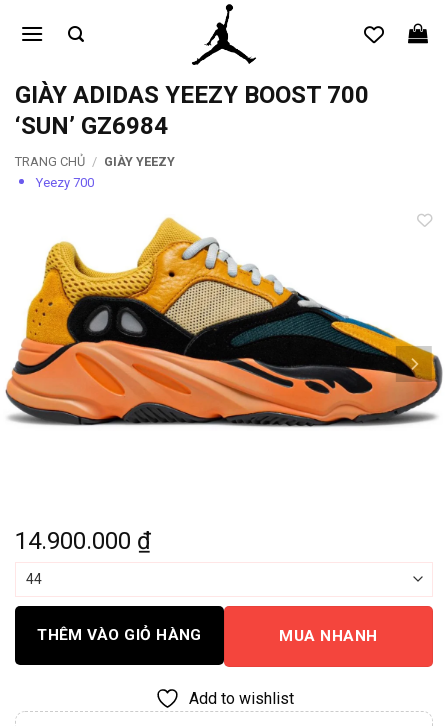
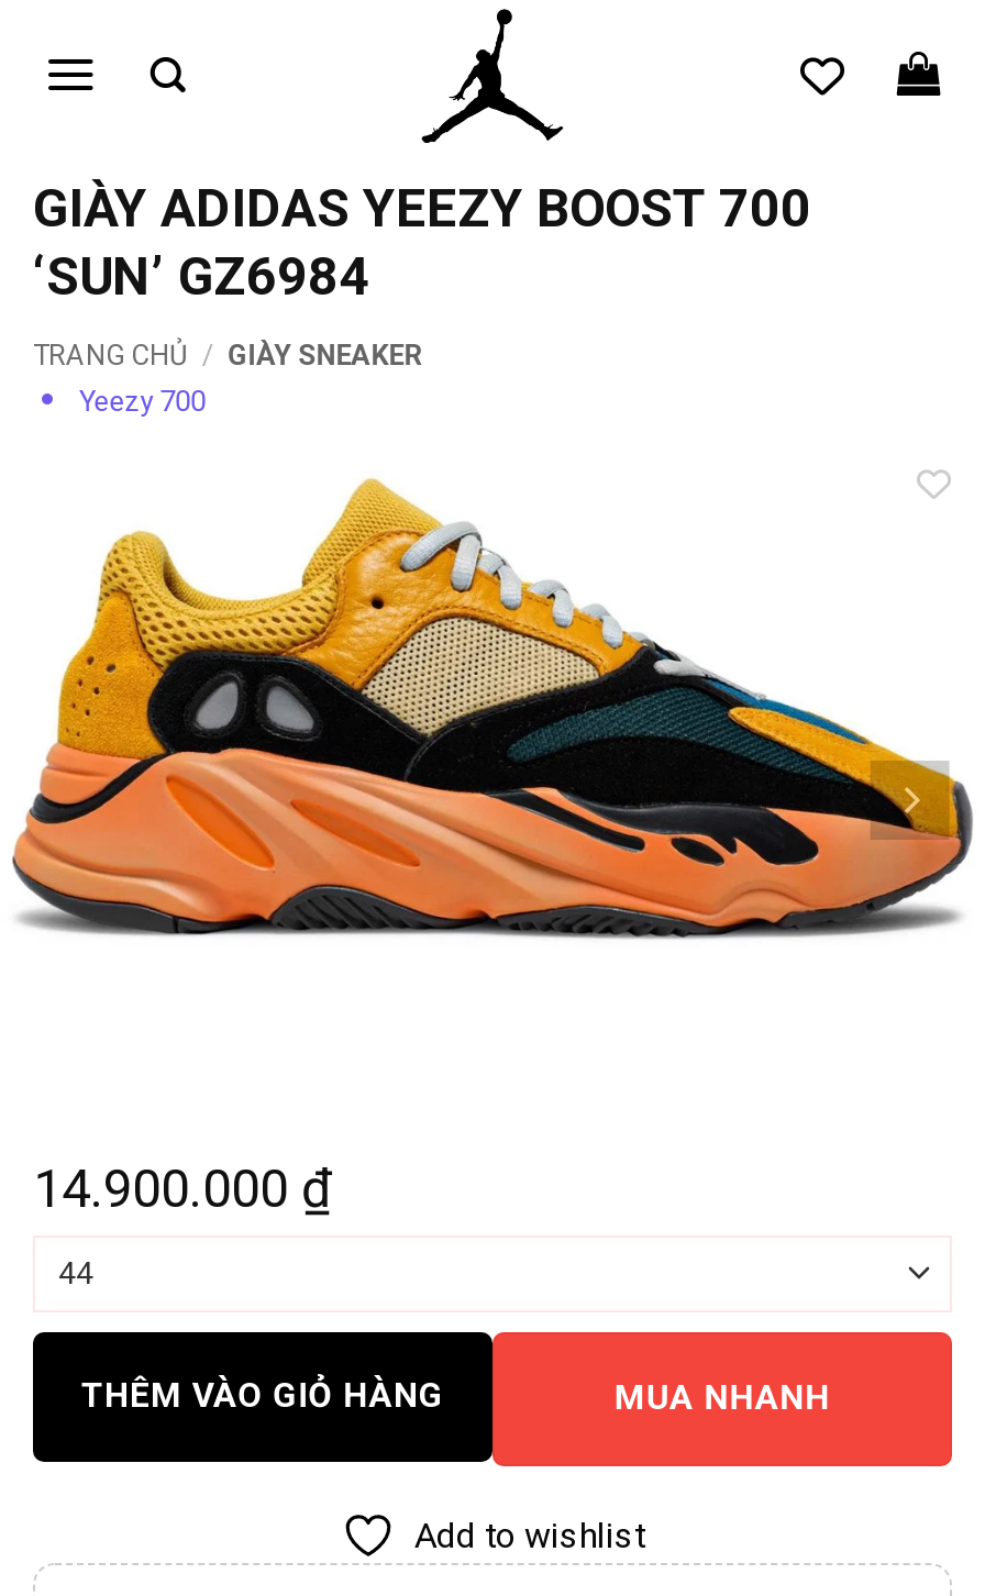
[15,154,175,169] TRANG CHỦ / GIÀY YEEZY -> [33,339,421,372] TRANG CHỦ / GIÀY SNEAKER

